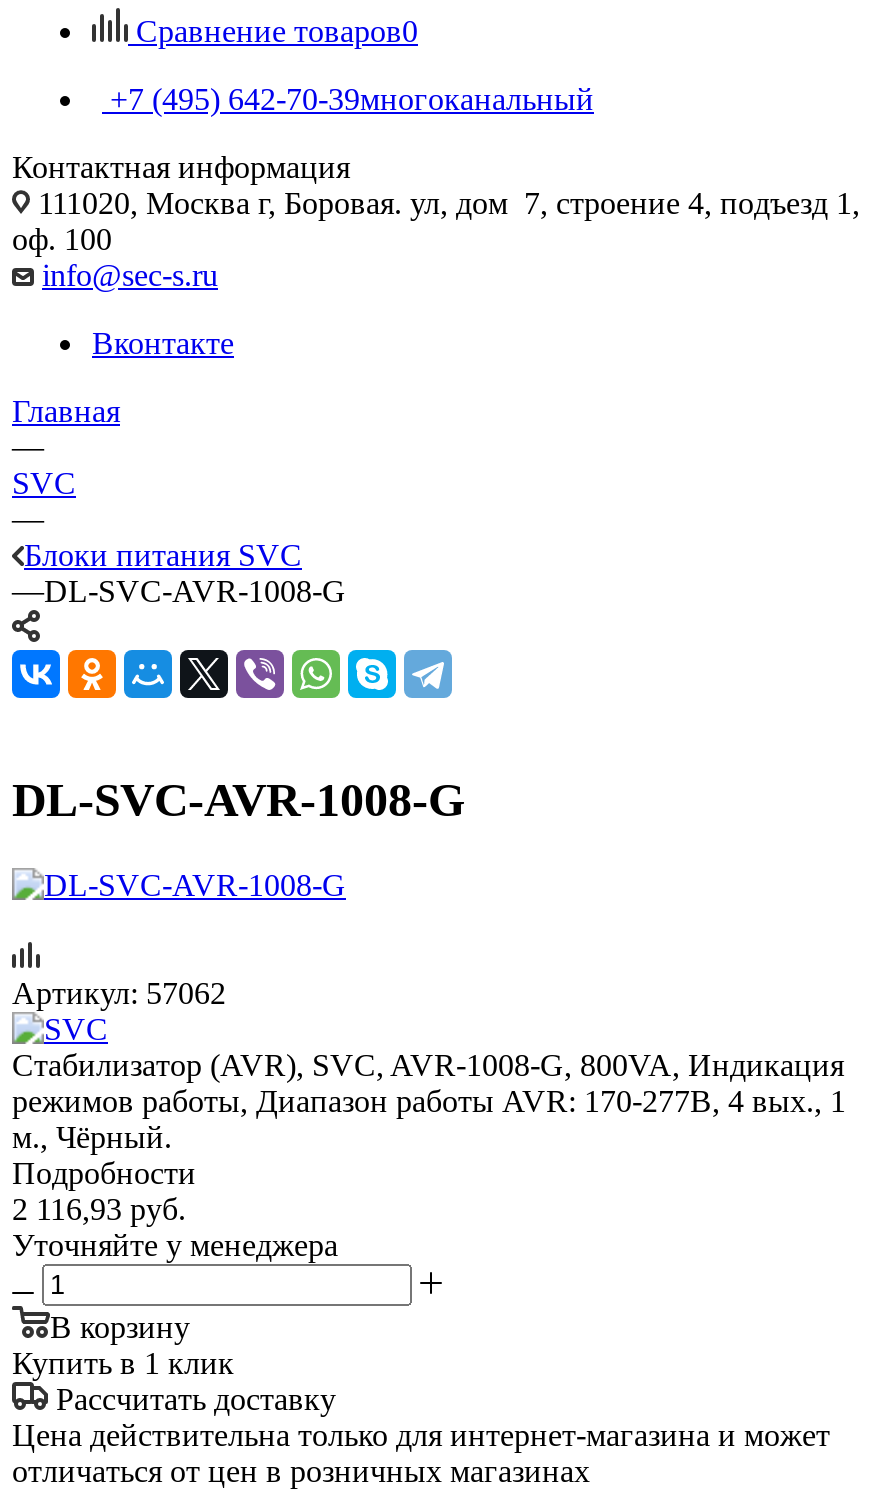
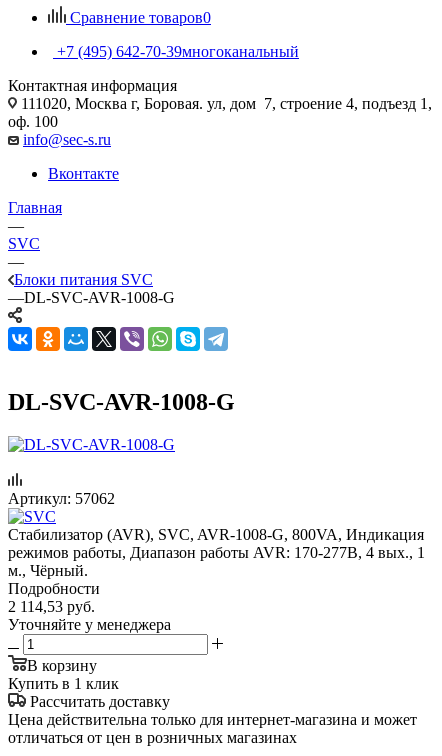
[12,1192,186,1226] 2 116,93 руб. -> [8,598,95,615] 2 114,53 руб.

